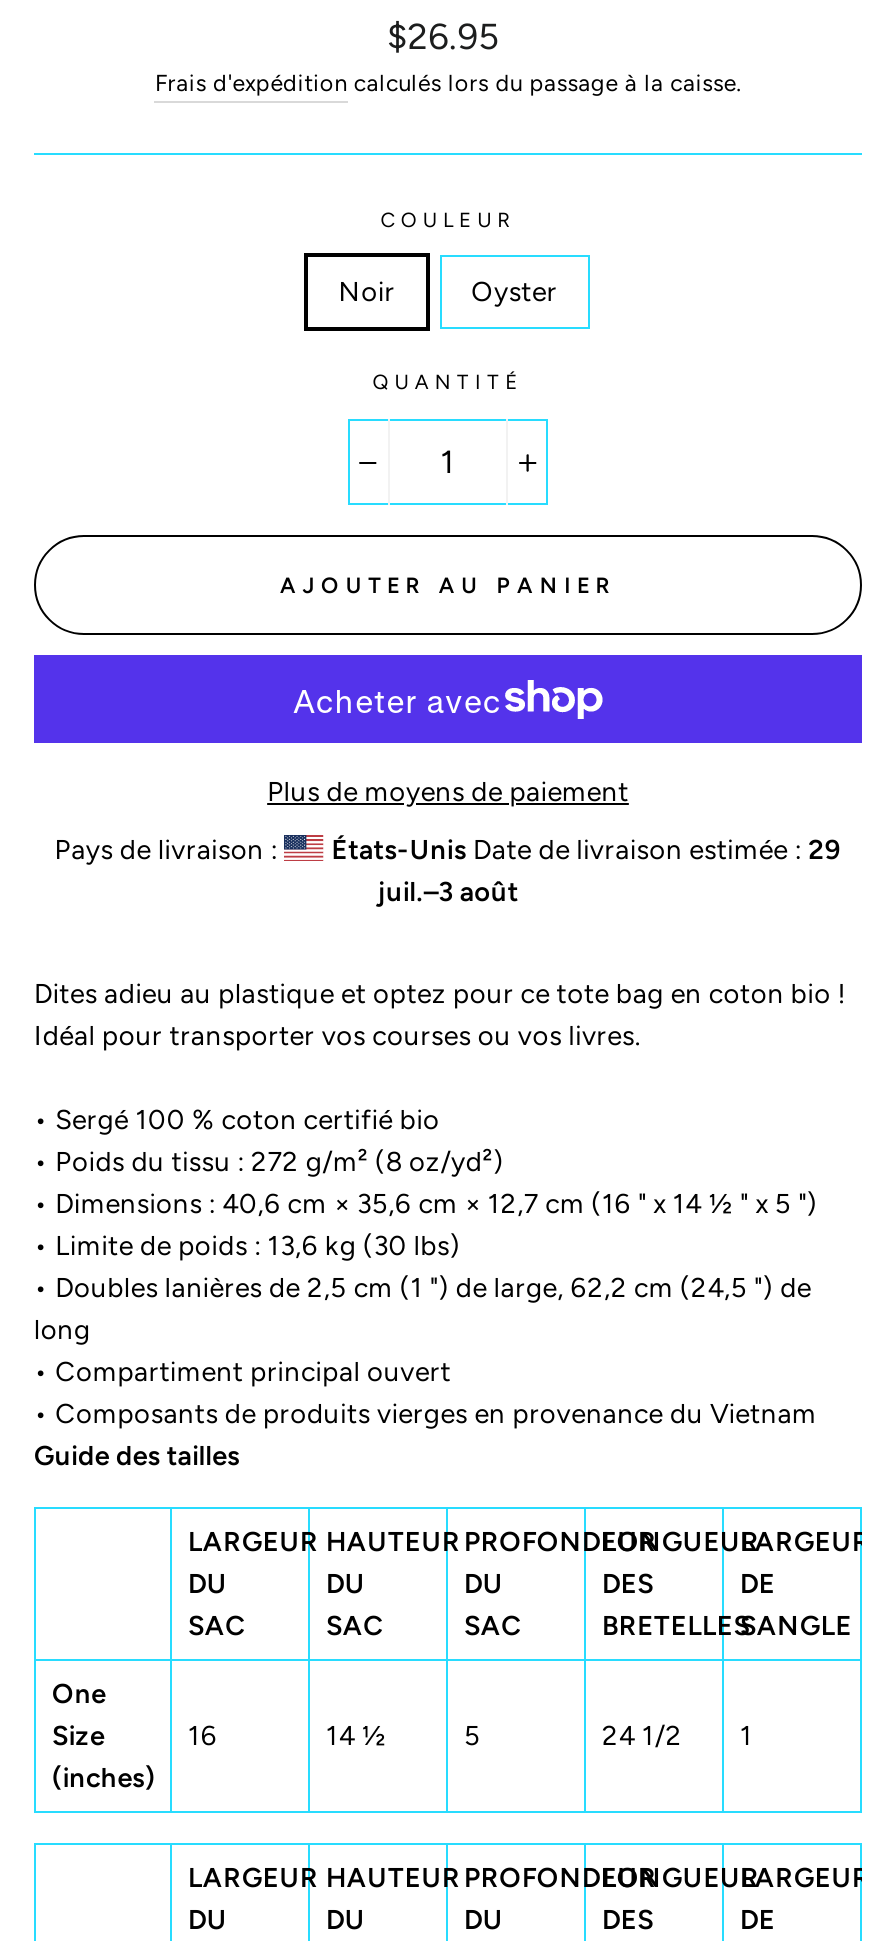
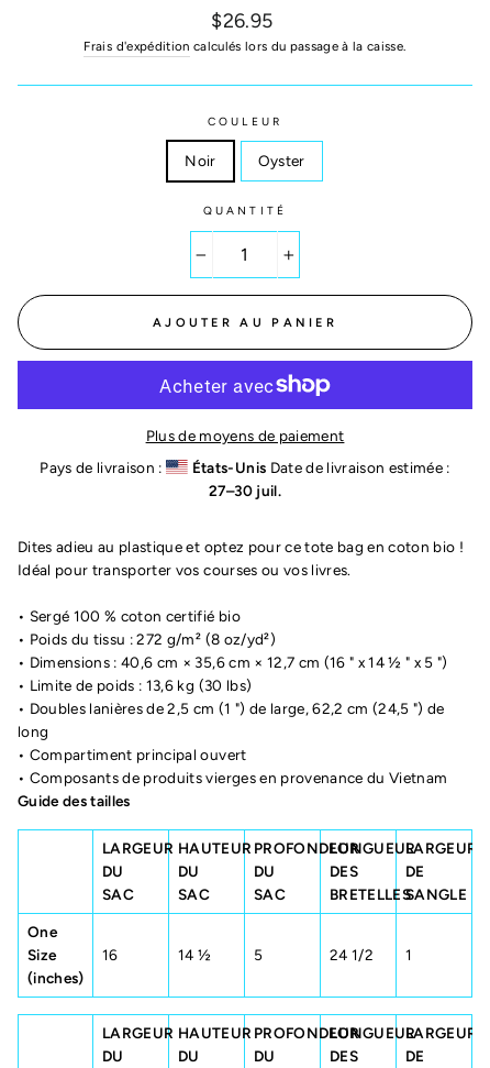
[325,832,842,906] États-Unis Date de livraison estimée : 29 | juil.–3 août -> [188,458,450,499] États-Unis Date de livraison estimée : | 27–30 juil.

